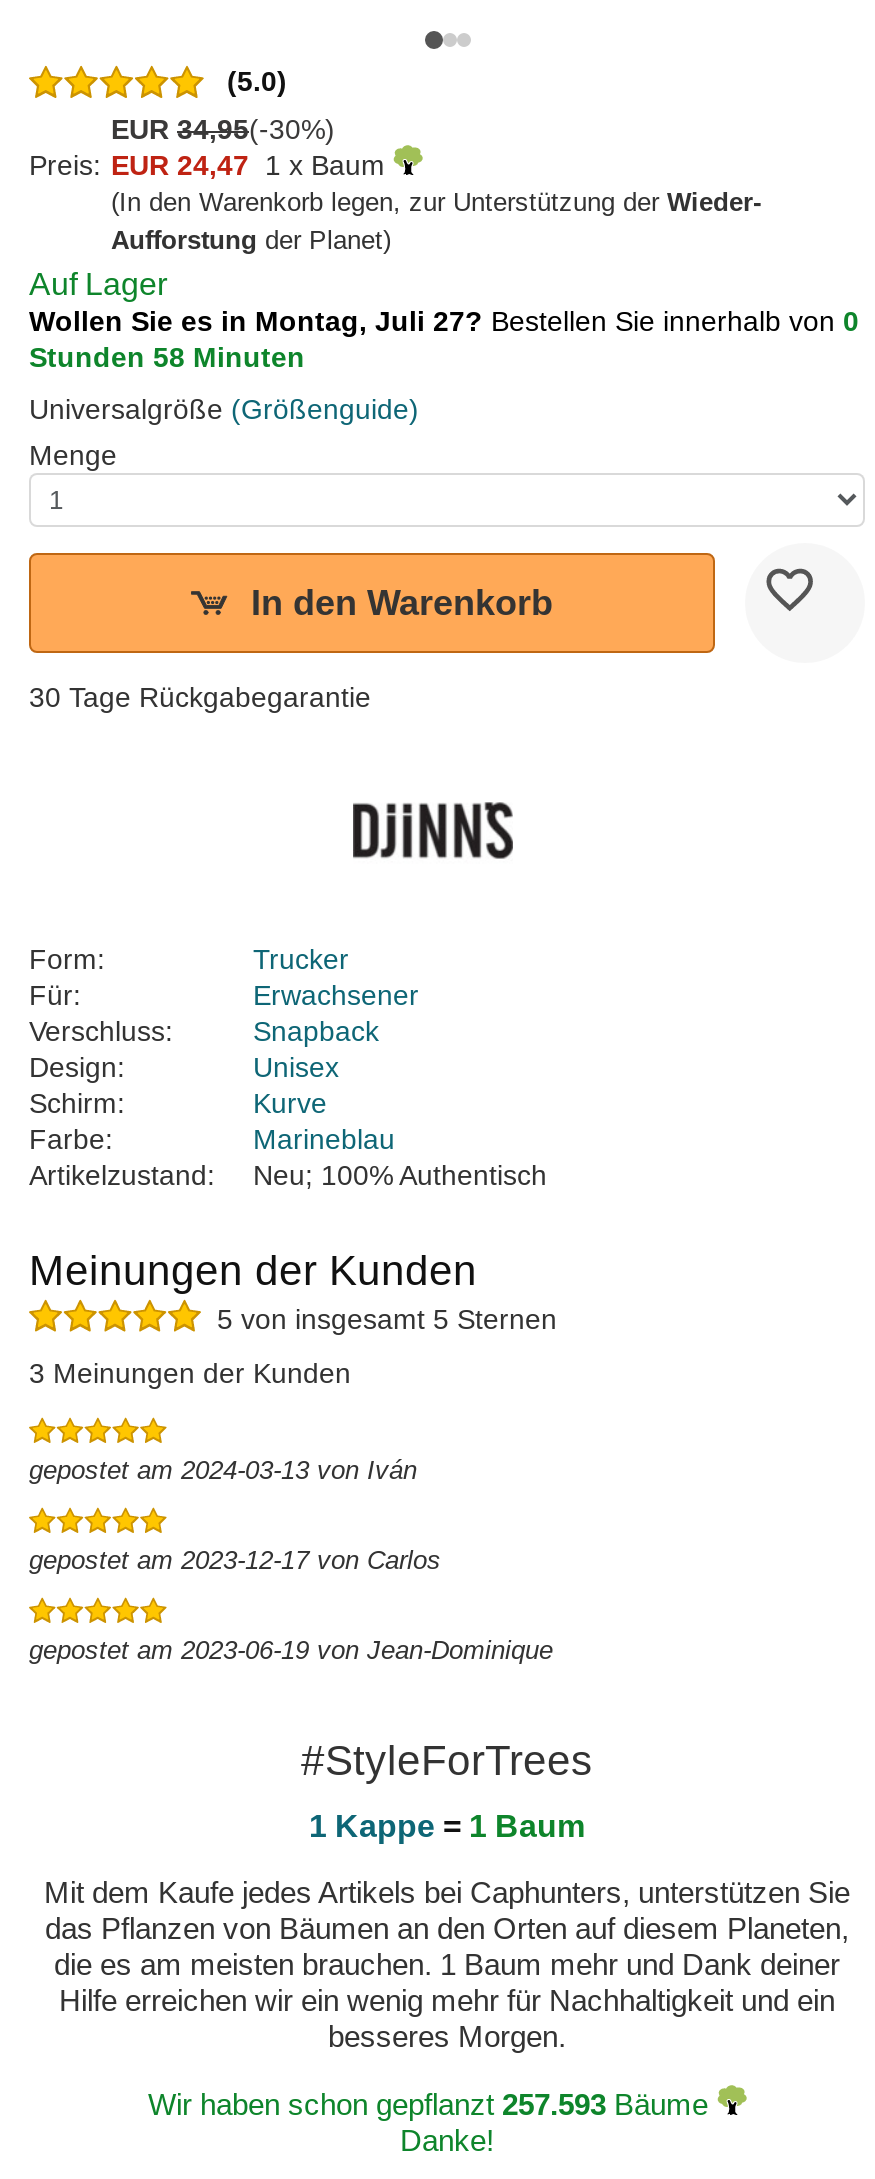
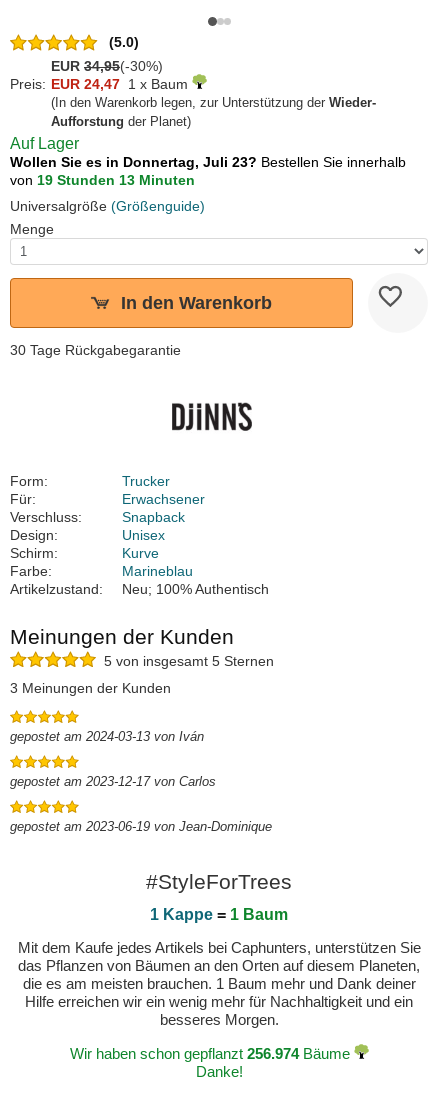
[29,306,859,374] Wollen Sie es in Montag, Juli 27? Bestellen Sie innerhalb von 0 | Stunden 58 Minuten -> [10,154,406,188] Wollen Sie es in Donnertag, Juli 23? Bestellen Sie innerhalb | von 19 Stunden 13 Minuten
[148,2088,716,2122] Wir haben schon gepflanzt 257.593 Bäume -> [69,1045,353,1062] Wir haben schon gepflanzt 256.974 Bäume

